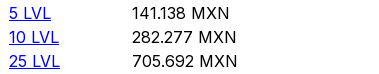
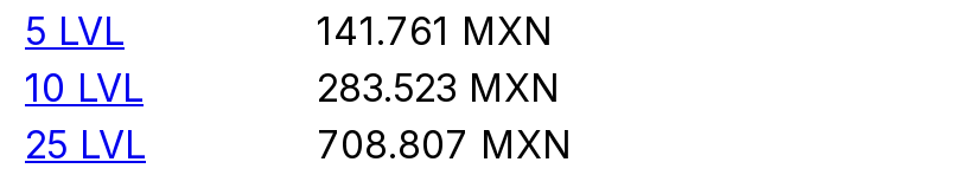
[132,3,230,23] 141.138 MXN -> [317,7,554,54] 141.761 MXN
[132,27,237,47] 282.277 MXN -> [317,63,561,111] 283.523 MXN
[132,51,238,71] 705.692 MXN -> [317,120,573,167] 708.807 MXN

